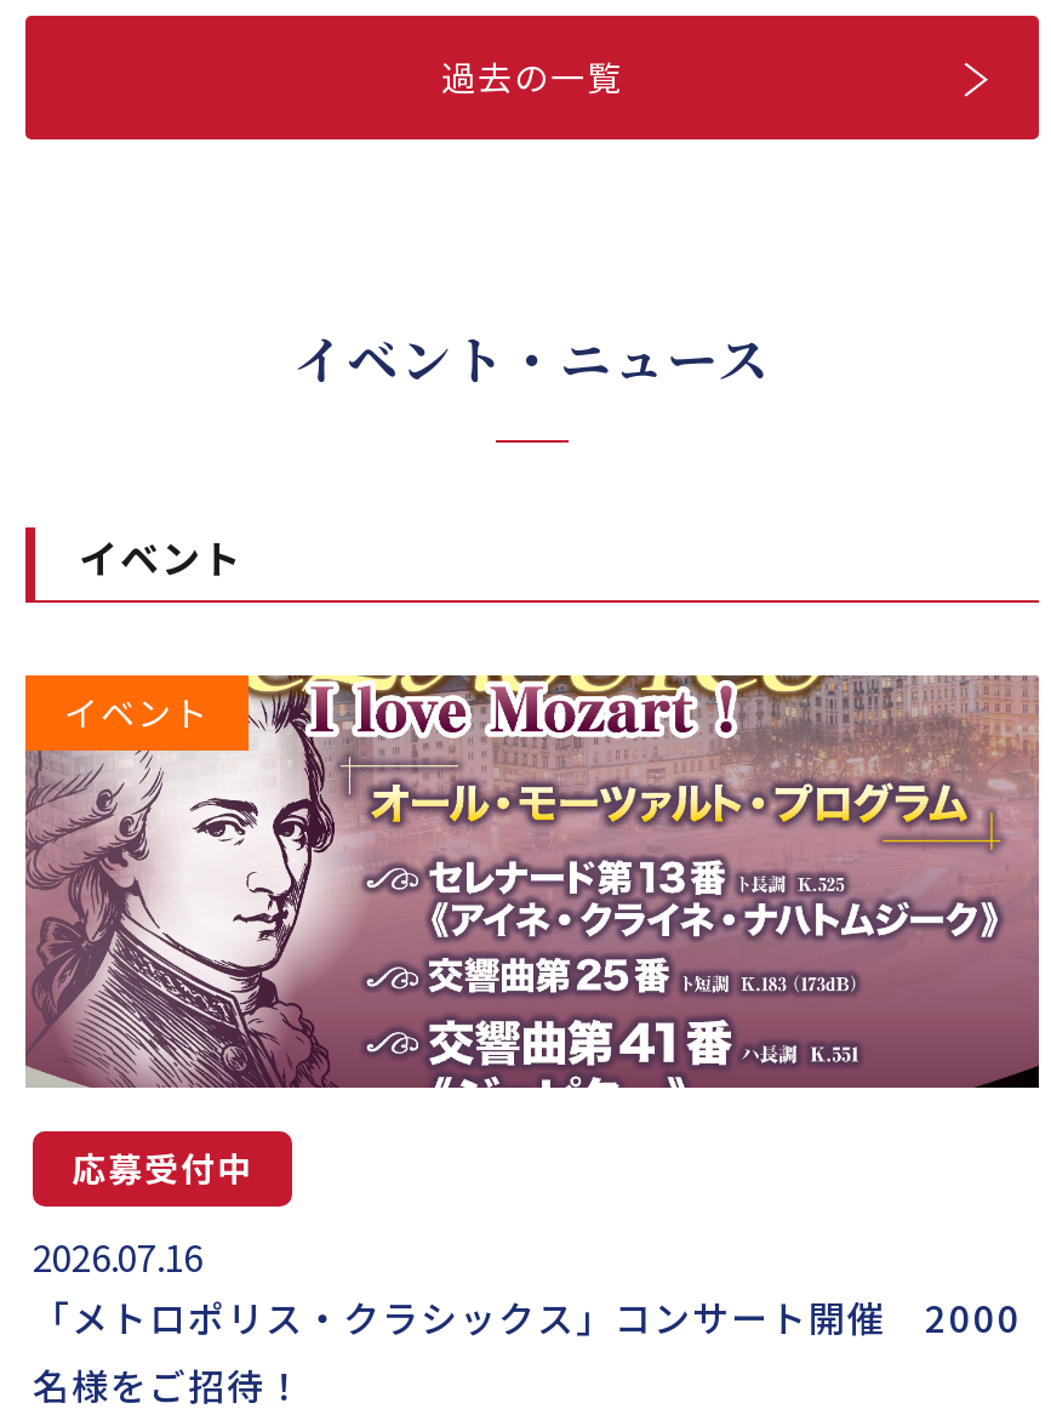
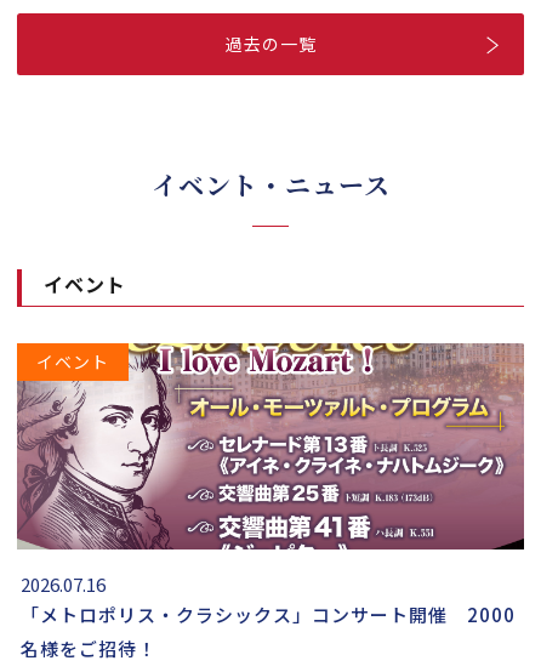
[72,1143,253,1192] 応募受付中 -> none

